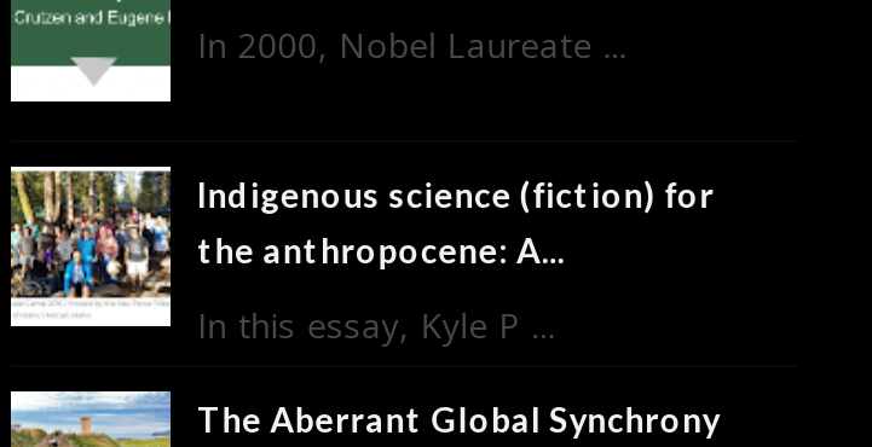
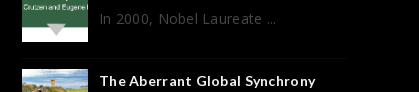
[11,167,715,349] [image] | Indigenous science (fiction) for | the anthropocene: A... | In this essay, Kyle P ... -> none

